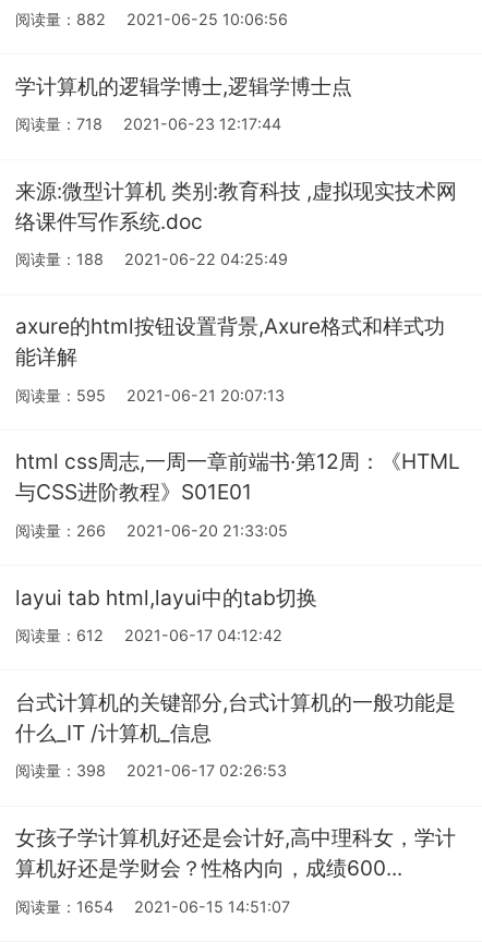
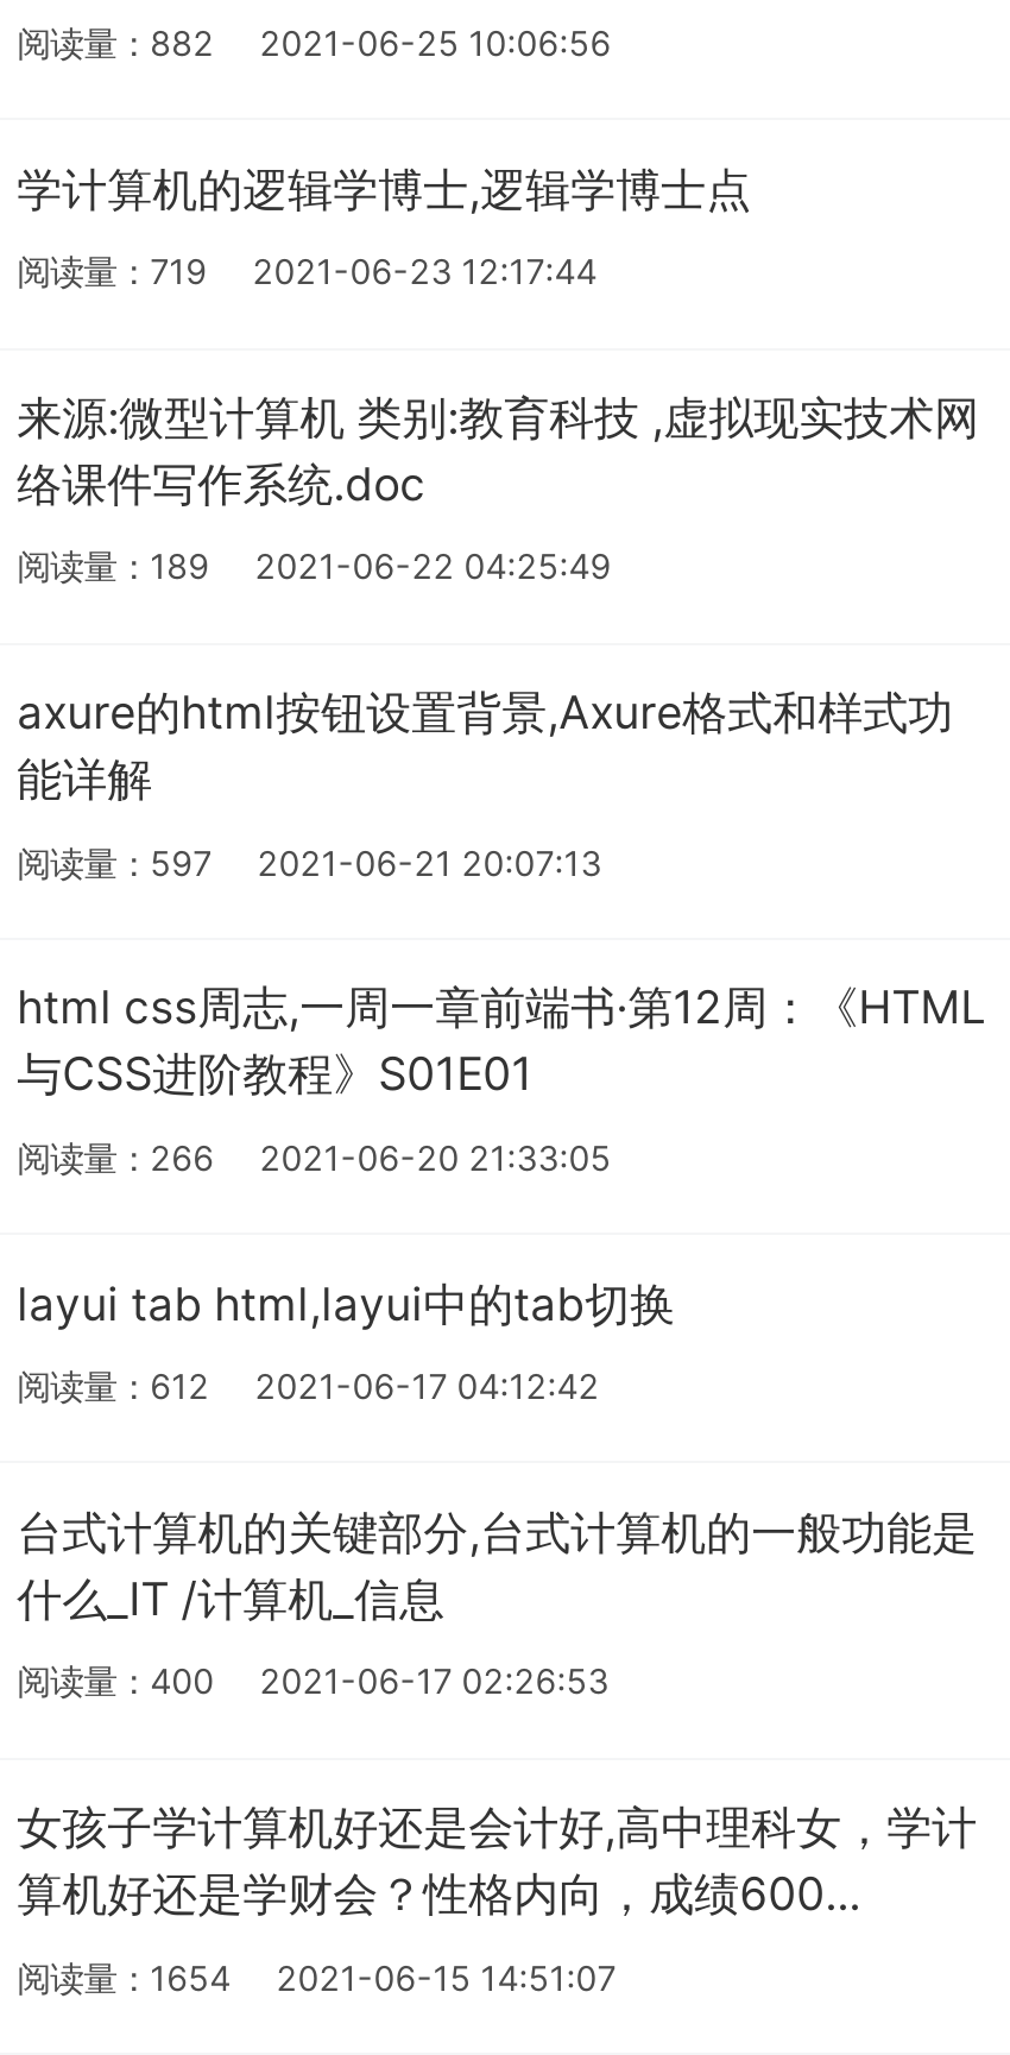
[15,115,282,133] 阅读量：718 2021-06-23 12:17:44 -> [17,251,597,292] 阅读量：719 2021-06-23 12:17:44
[15,250,288,269] 阅读量：188 2021-06-22 04:25:49 -> [17,547,611,587] 阅读量：189 2021-06-22 04:25:49
[15,386,285,404] 阅读量：595 2021-06-21 20:07:13 -> [17,842,602,882] 阅读量：597 2021-06-21 20:07:13
[15,761,287,780] 阅读量：398 2021-06-17 02:26:53 -> [17,1661,609,1702] 阅读量：400 2021-06-17 02:26:53

